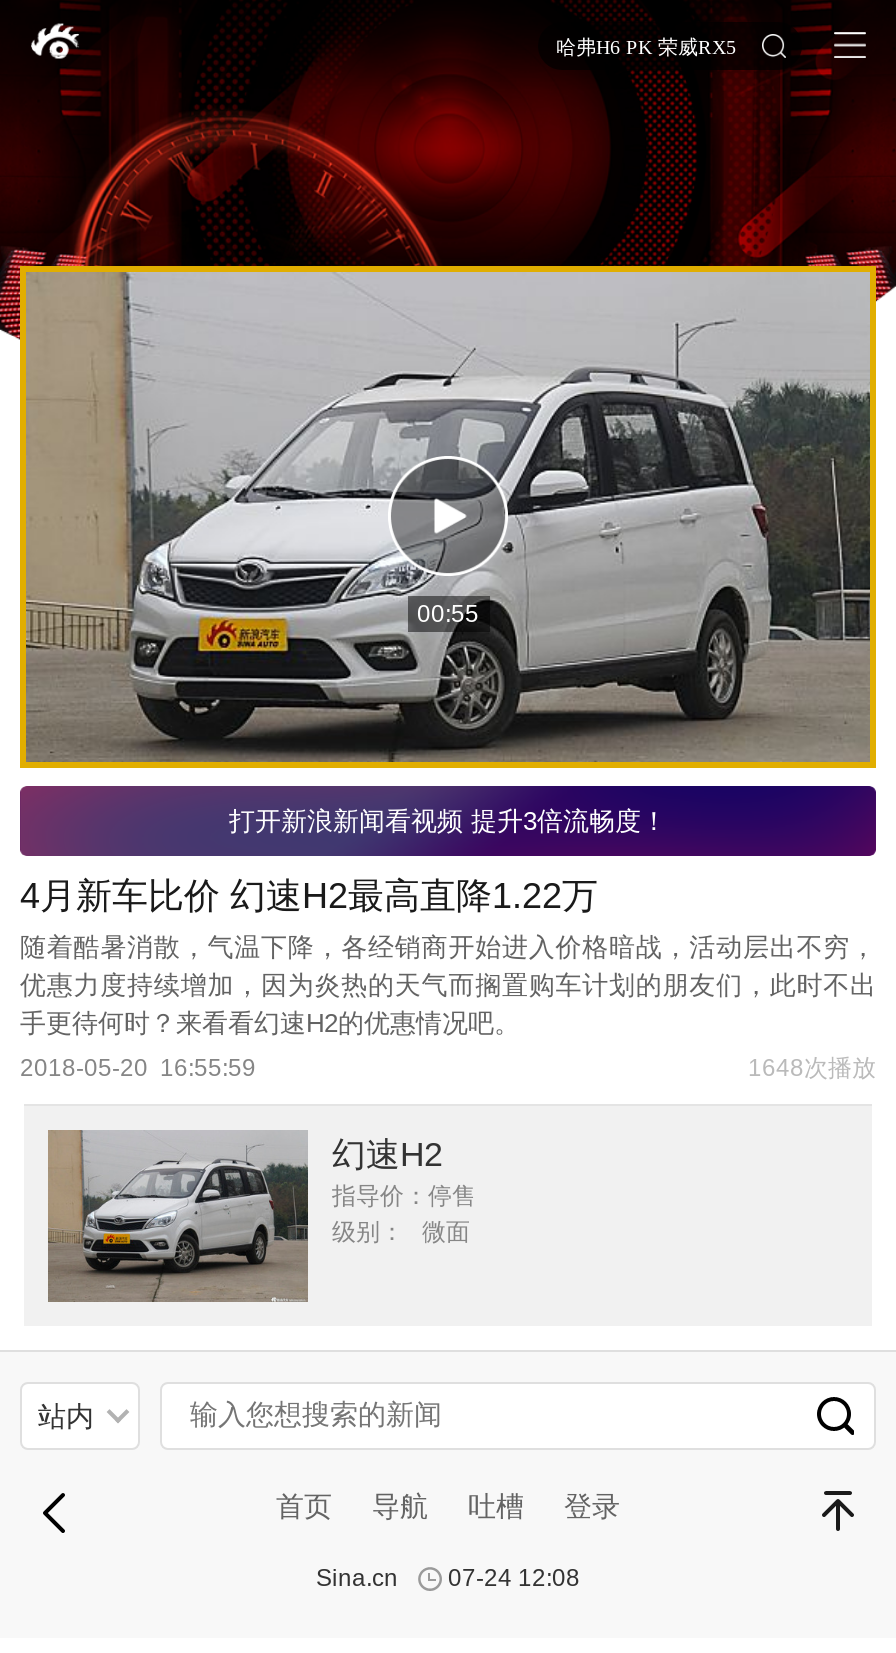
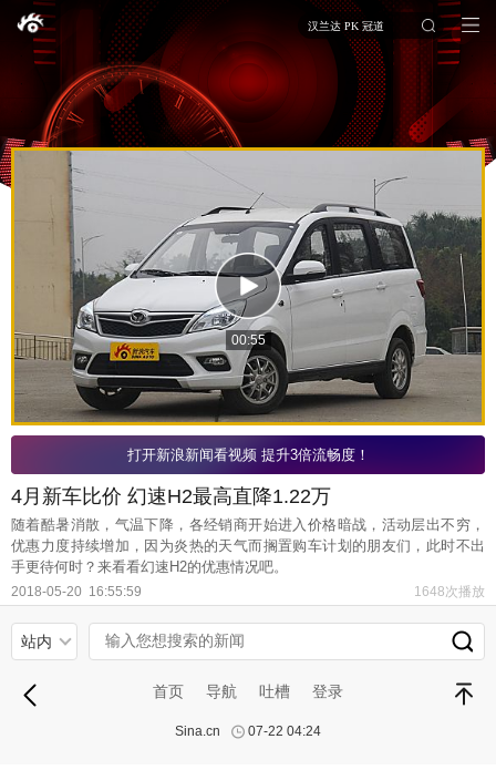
[556,35,736,57] 哈弗H6 PK 荣威RX5 -> [308,19,384,32] 汉兰达 PK 冠道
[46,1130,482,1304] [image] | 幻速H2 | 指导价：停售 | 级别： 微面 -> none
[316,1564,580,1592] Sina.cn 07-24 12:08 -> [175,723,321,739] Sina.cn 07-22 04:24

